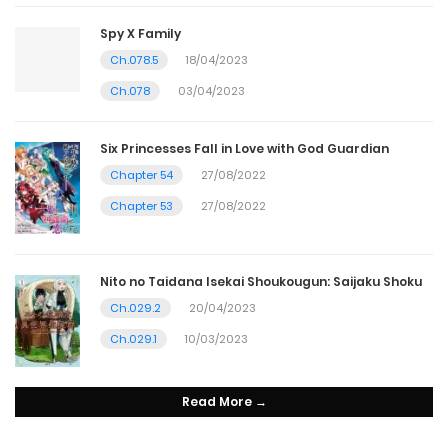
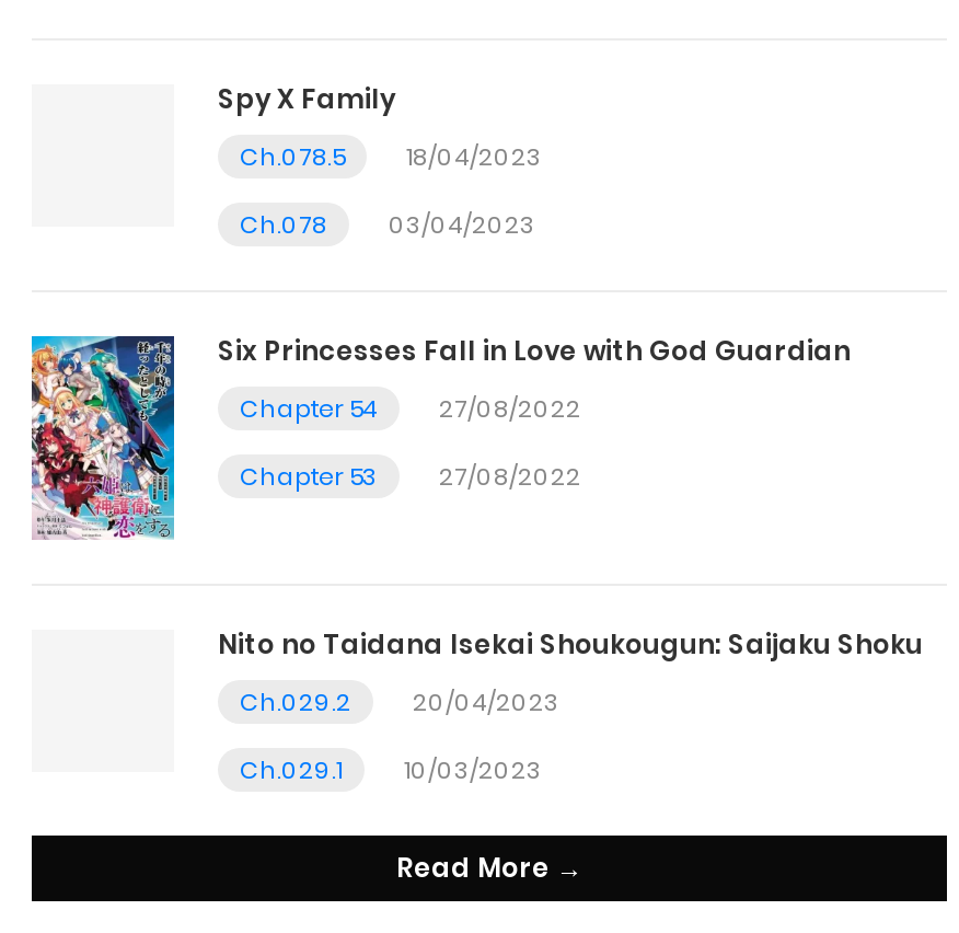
[14,275,81,367] [image] -> none

